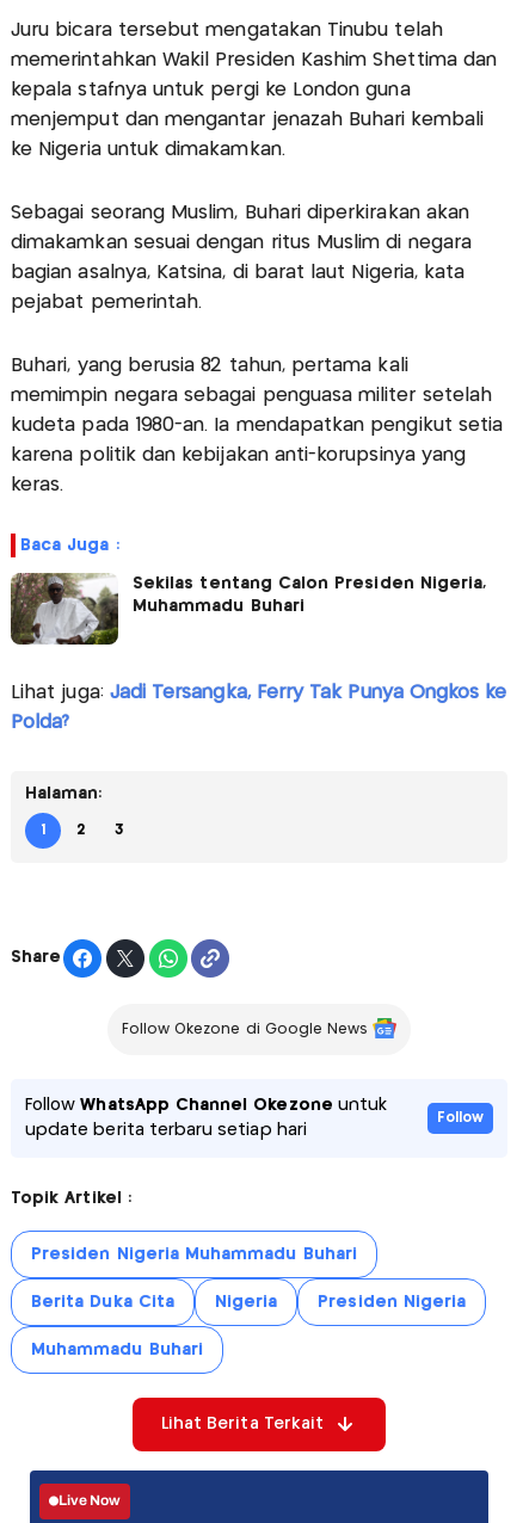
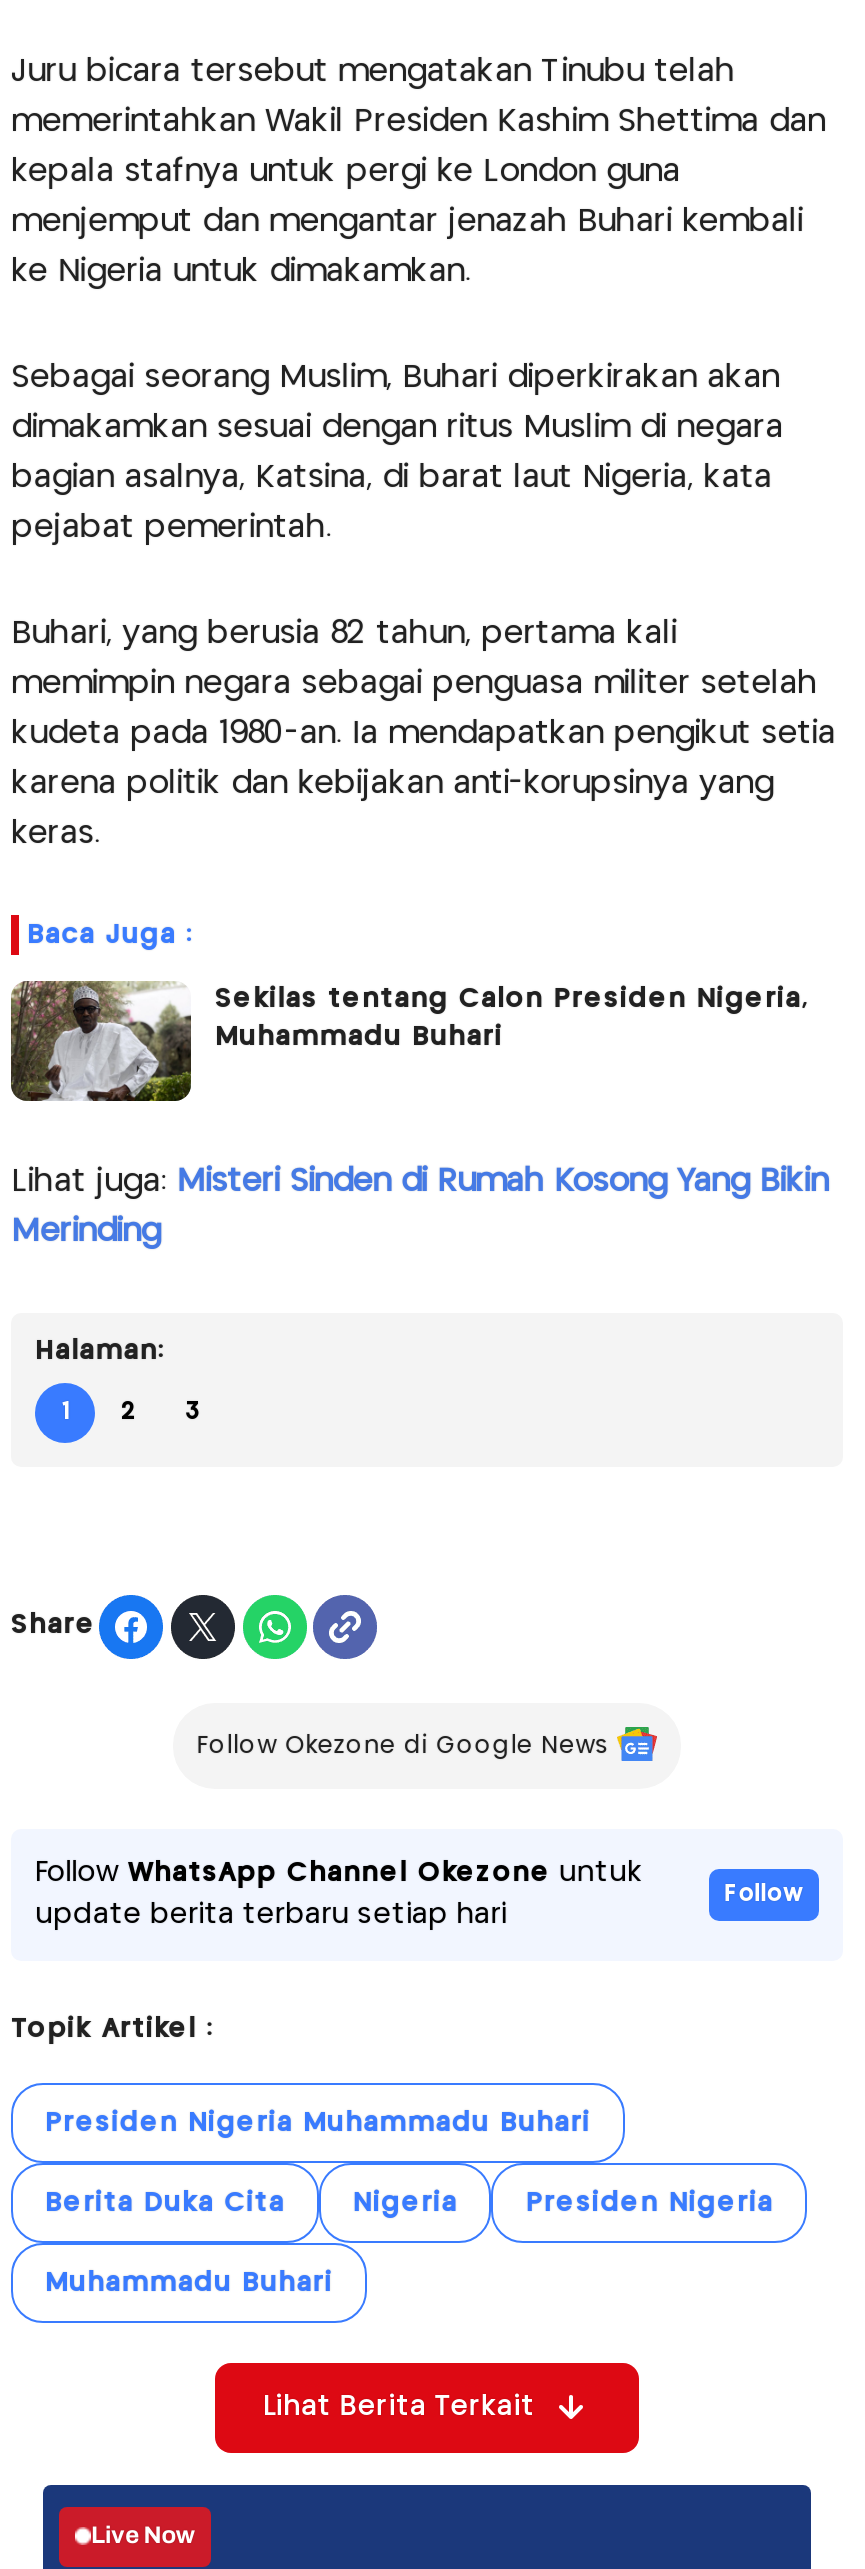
[11,684,507,702] Lihat juga: Jadi Tersangka, Ferry Tak Punya Ongkos ke -> [11,1167,828,1197] Lihat juga: Misteri Sinden di Rumah Kosong Yang Bikin
[11,714,70,732] Polda? -> [11,1217,160,1247] Merinding

